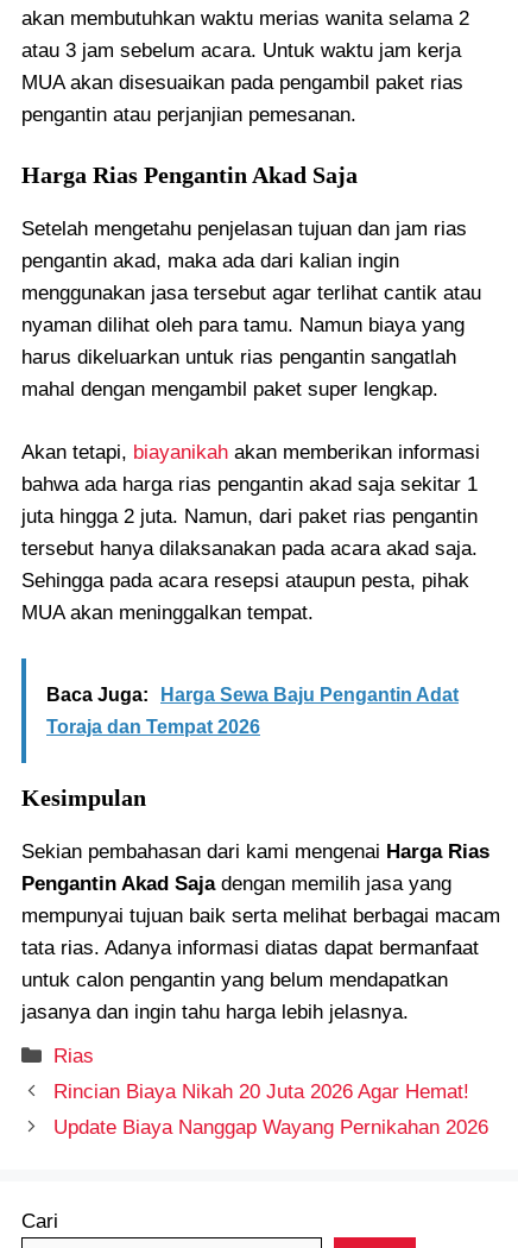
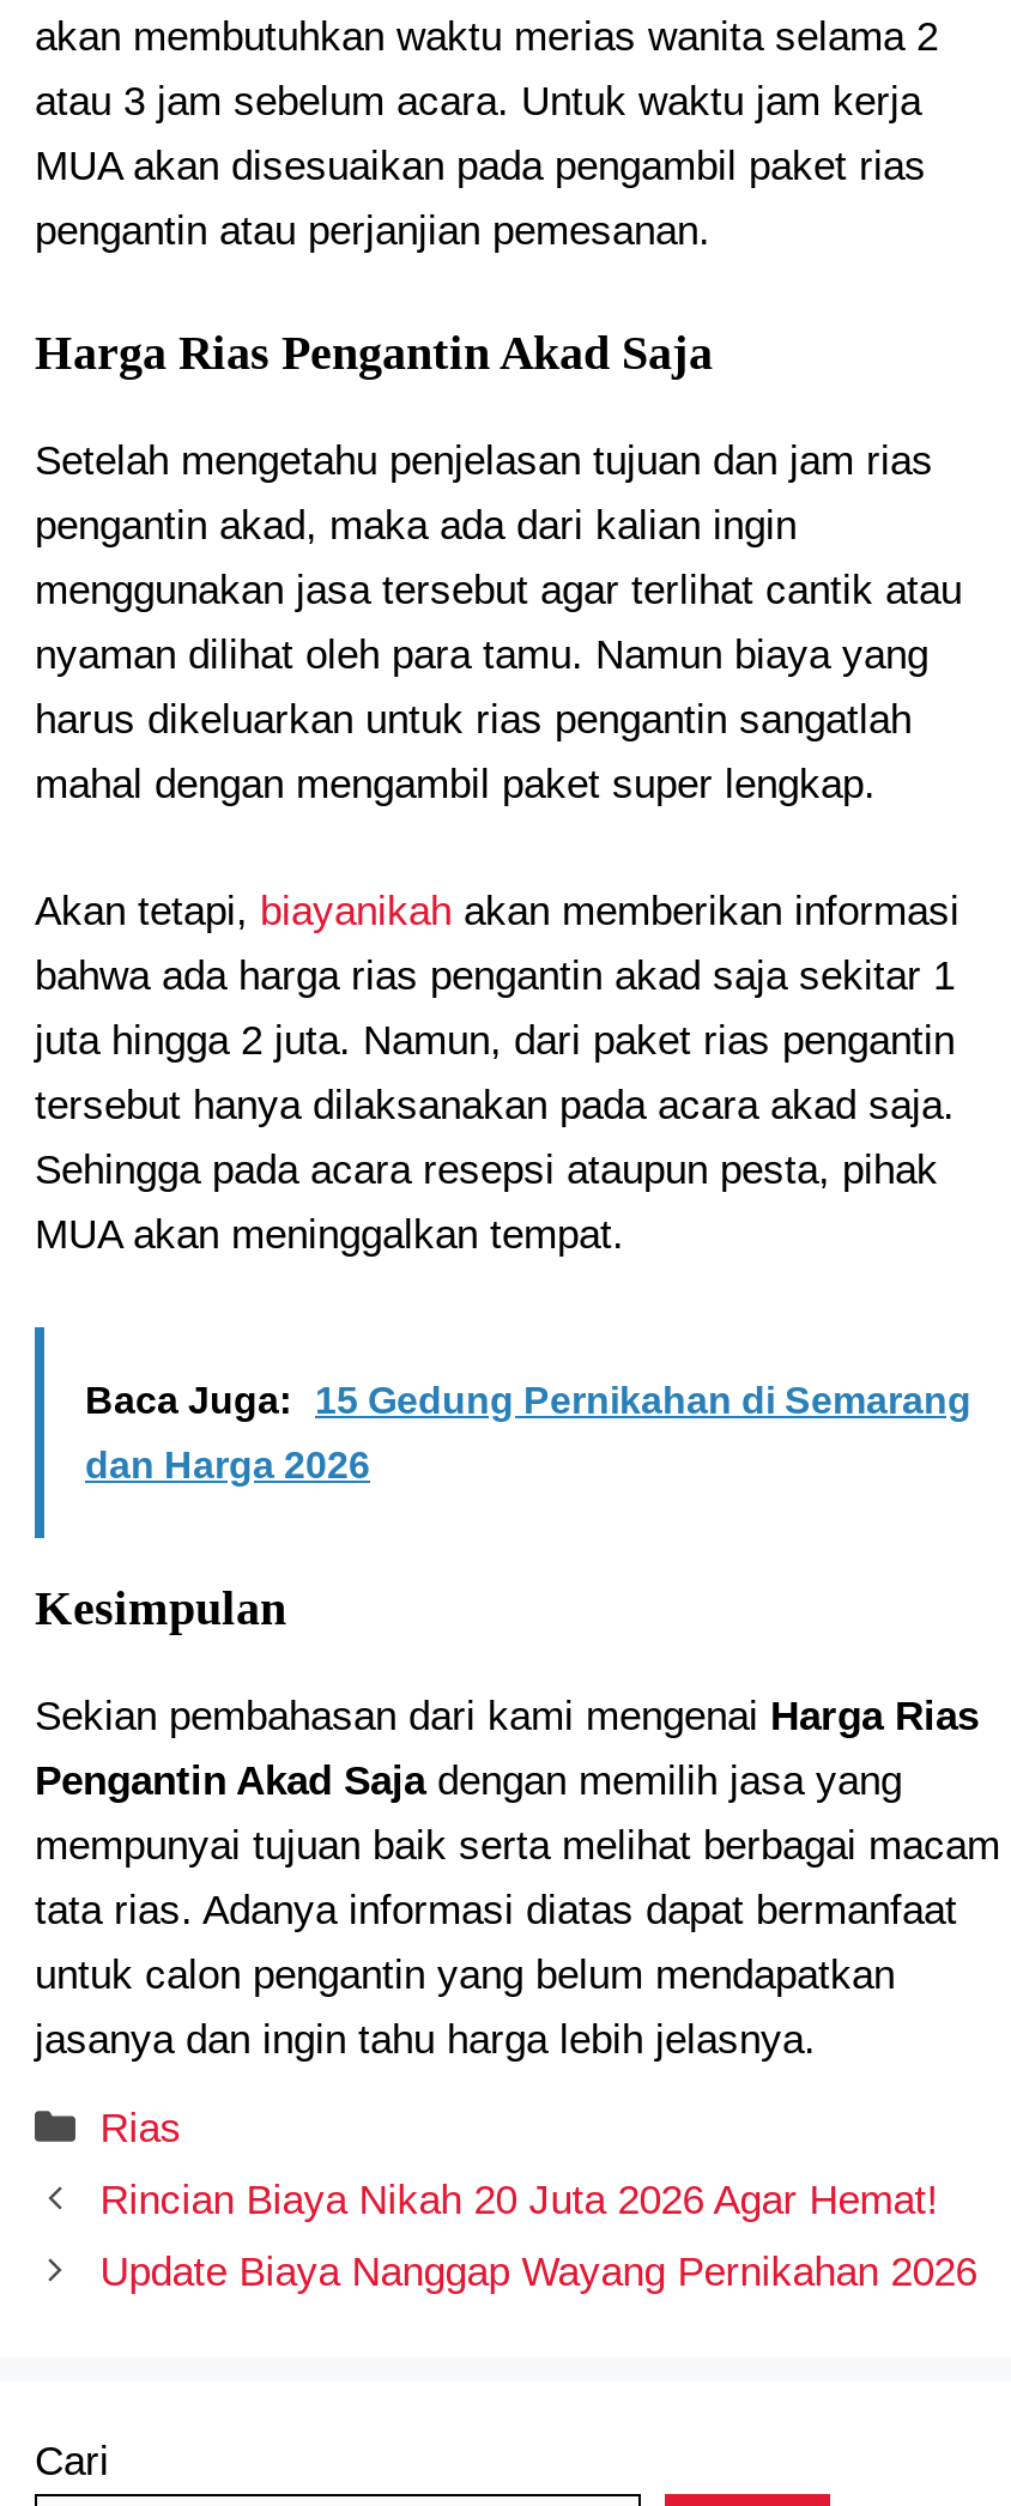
[46,685,459,705] Baca Juga: Harga Sewa Baju Pengantin Adat -> [85,1381,971,1422] Baca Juga: 15 Gedung Pernikahan di Semarang
[46,717,260,737] Toraja dan Tempat 2026 -> [85,1446,370,1486] dan Harga 2026

